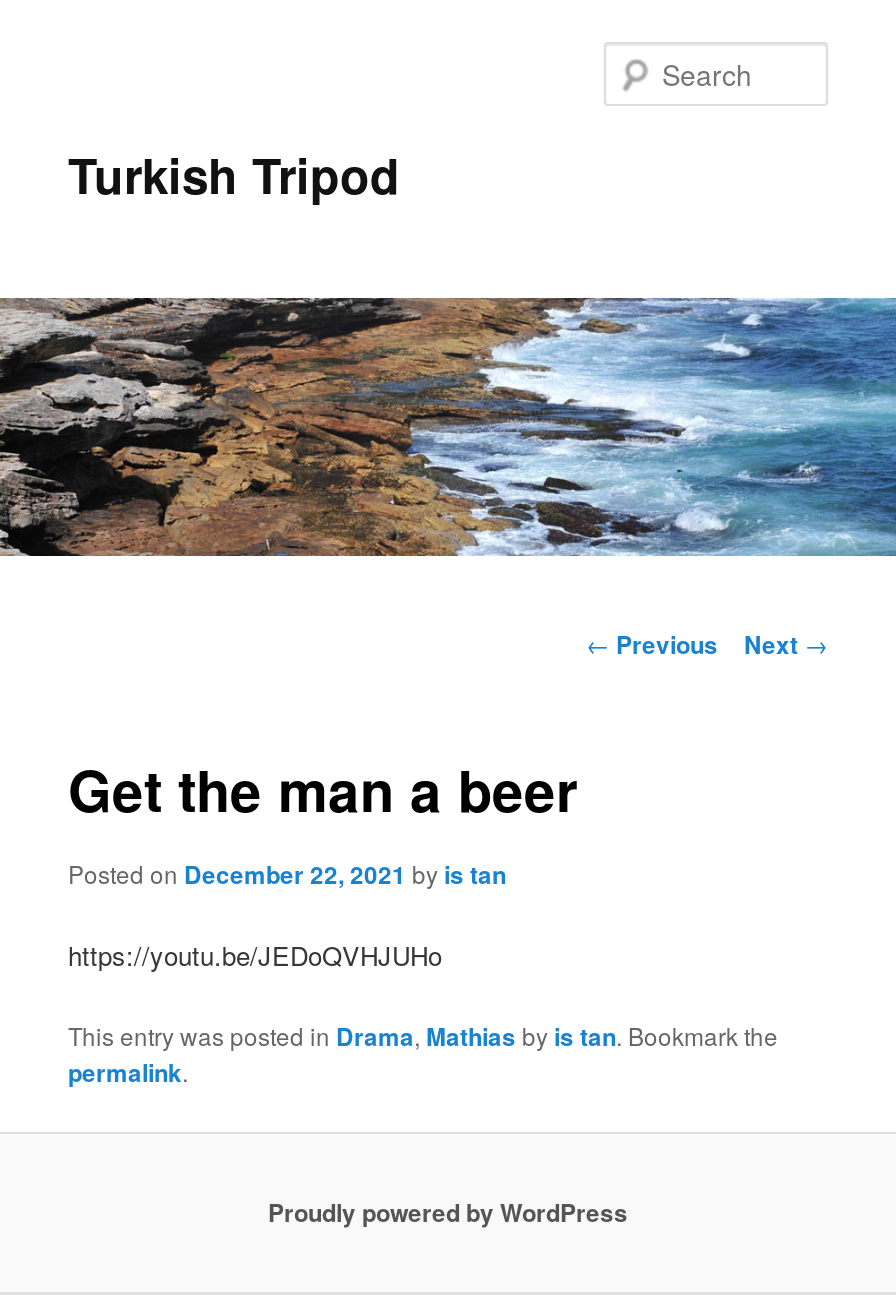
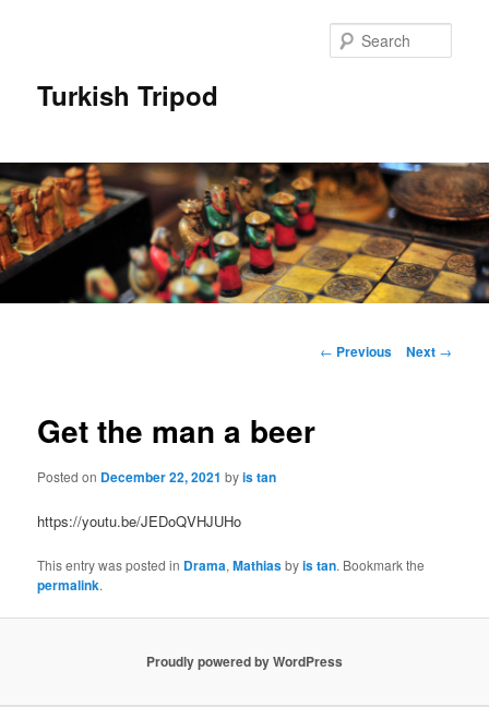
[6,296,890,558] [image] -> [3,161,486,304] [image]

